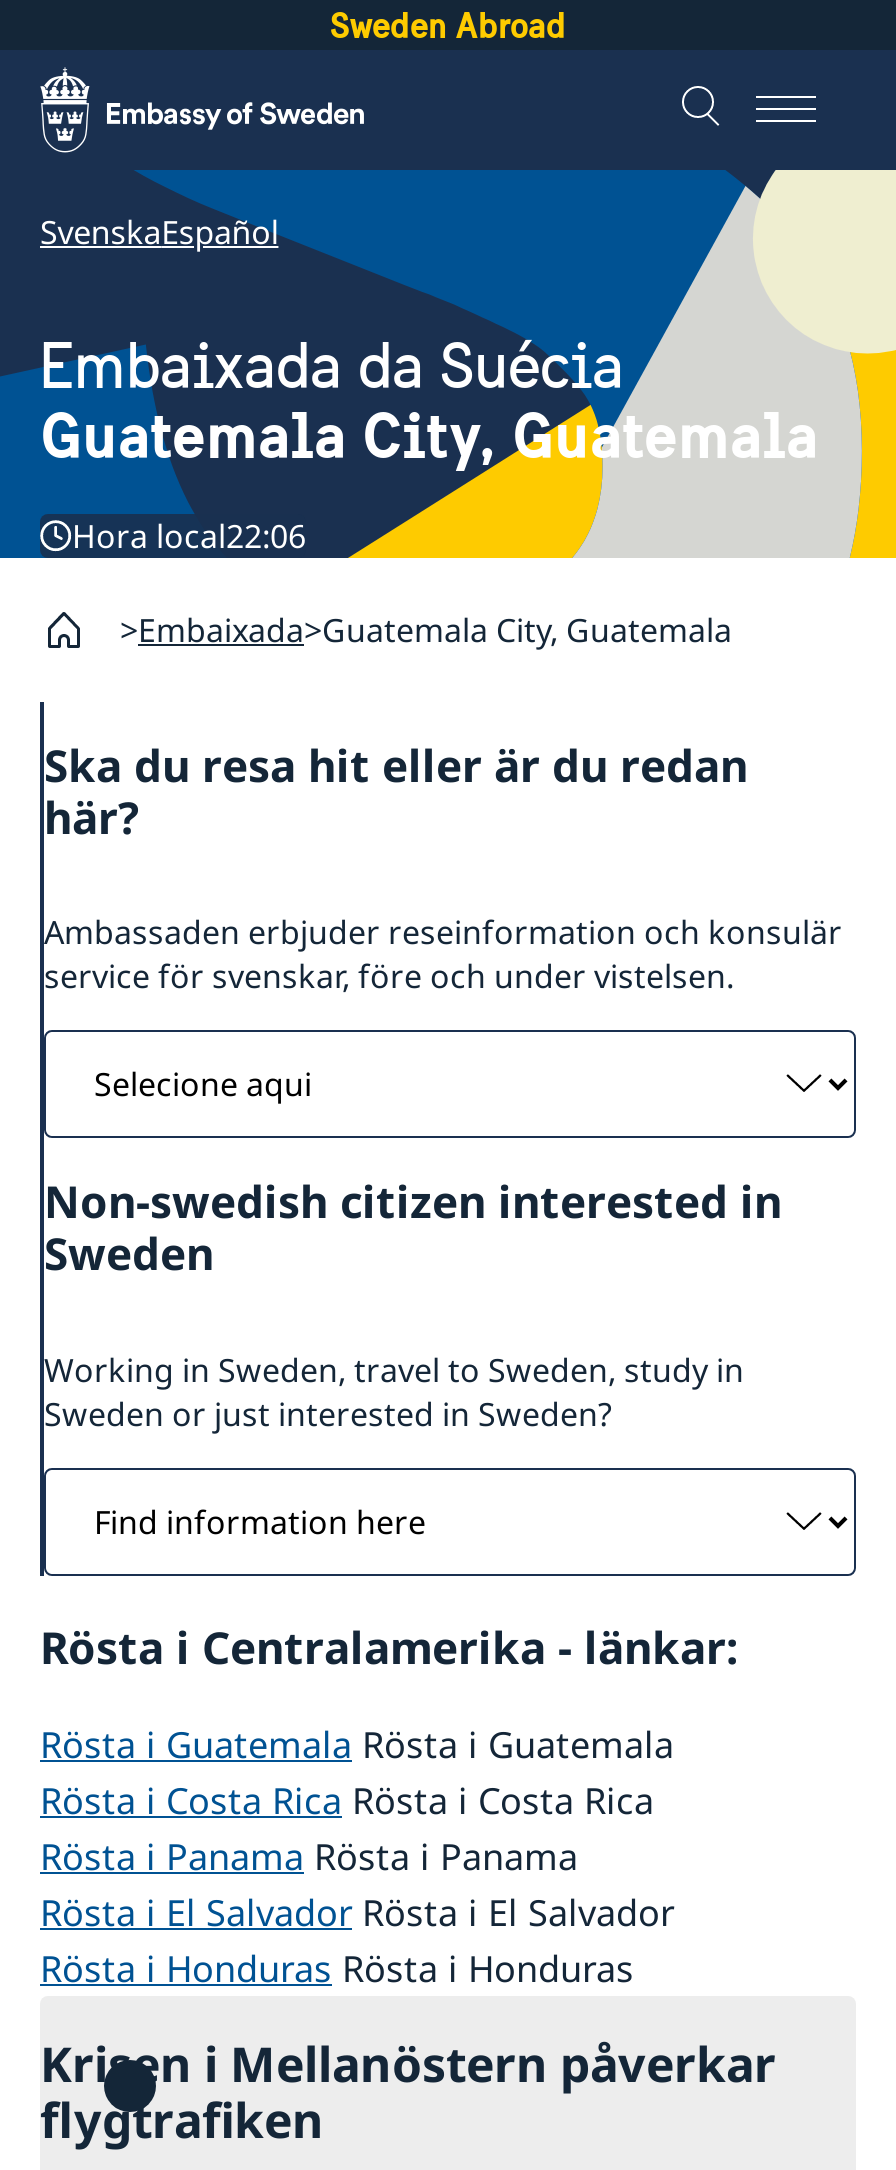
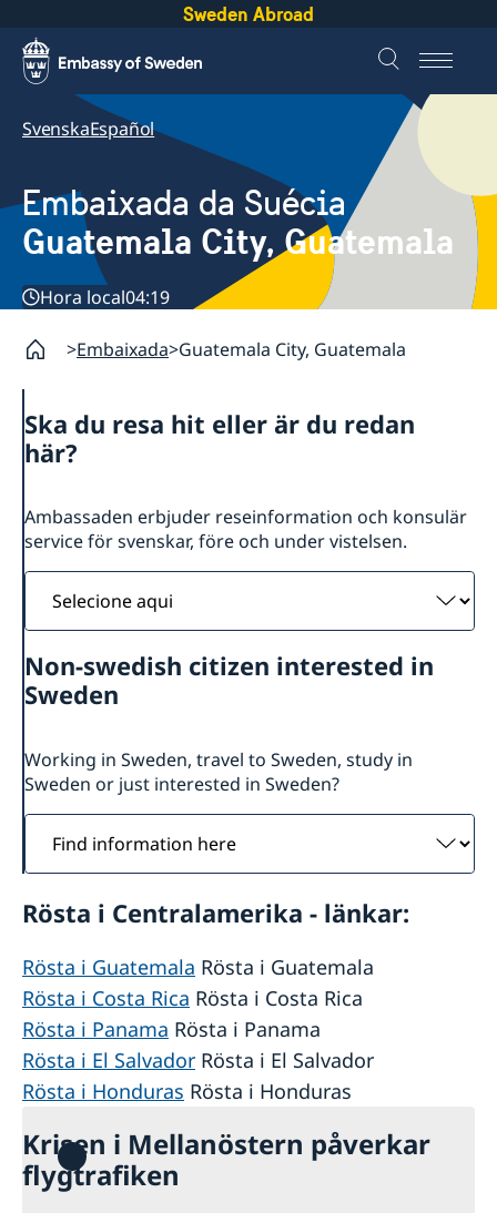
[72,513,306,557] Hora local22:06 -> [40,285,170,309] Hora local04:19

